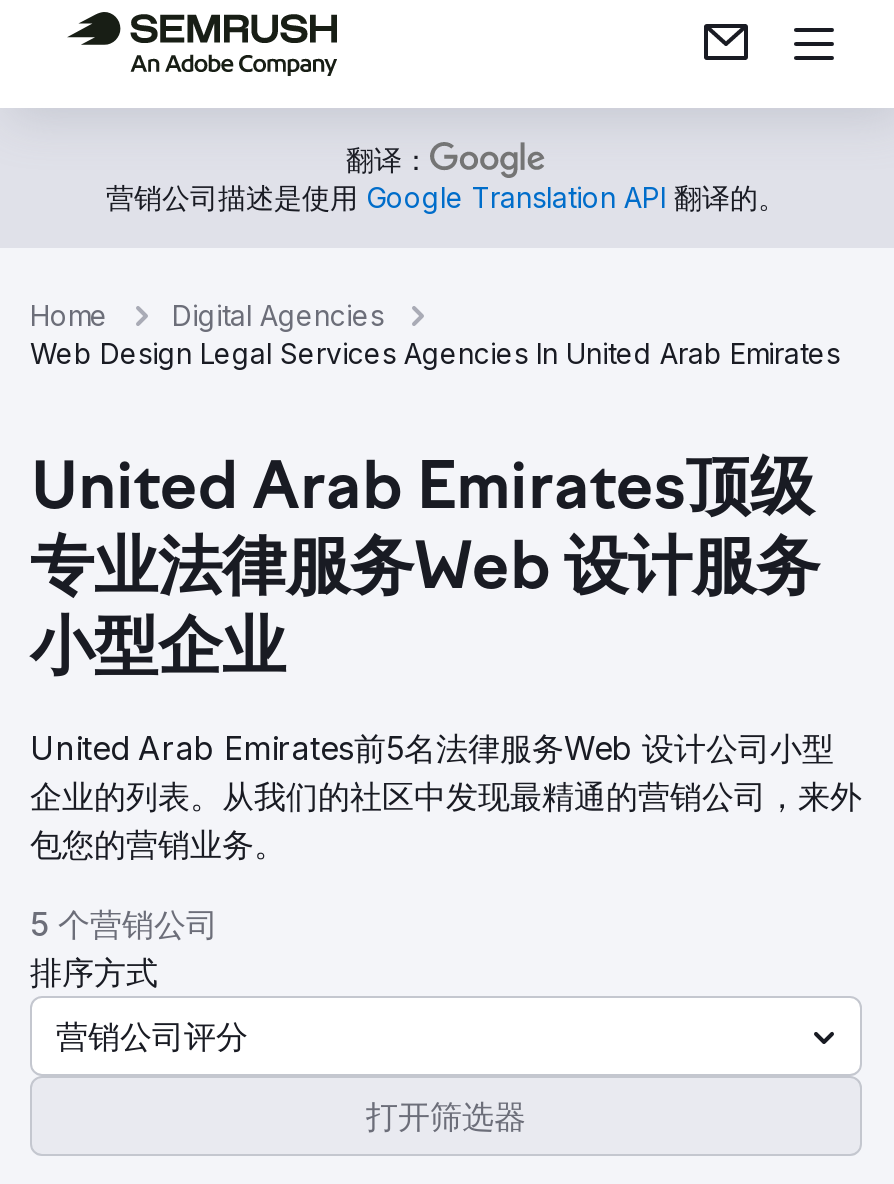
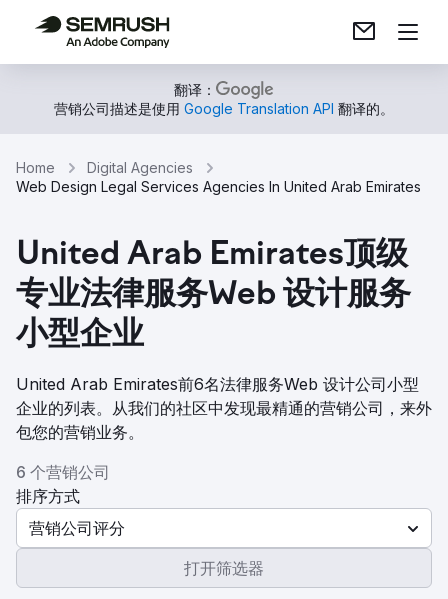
[30,728,834,768] United Arab Emirates前5名法律服务Web 设计公司小型 -> [16,374,419,394] United Arab Emirates前6名法律服务Web 设计公司小型
[30,904,218,944] 5 个营销公司 -> [16,462,110,482] 6 个营销公司

